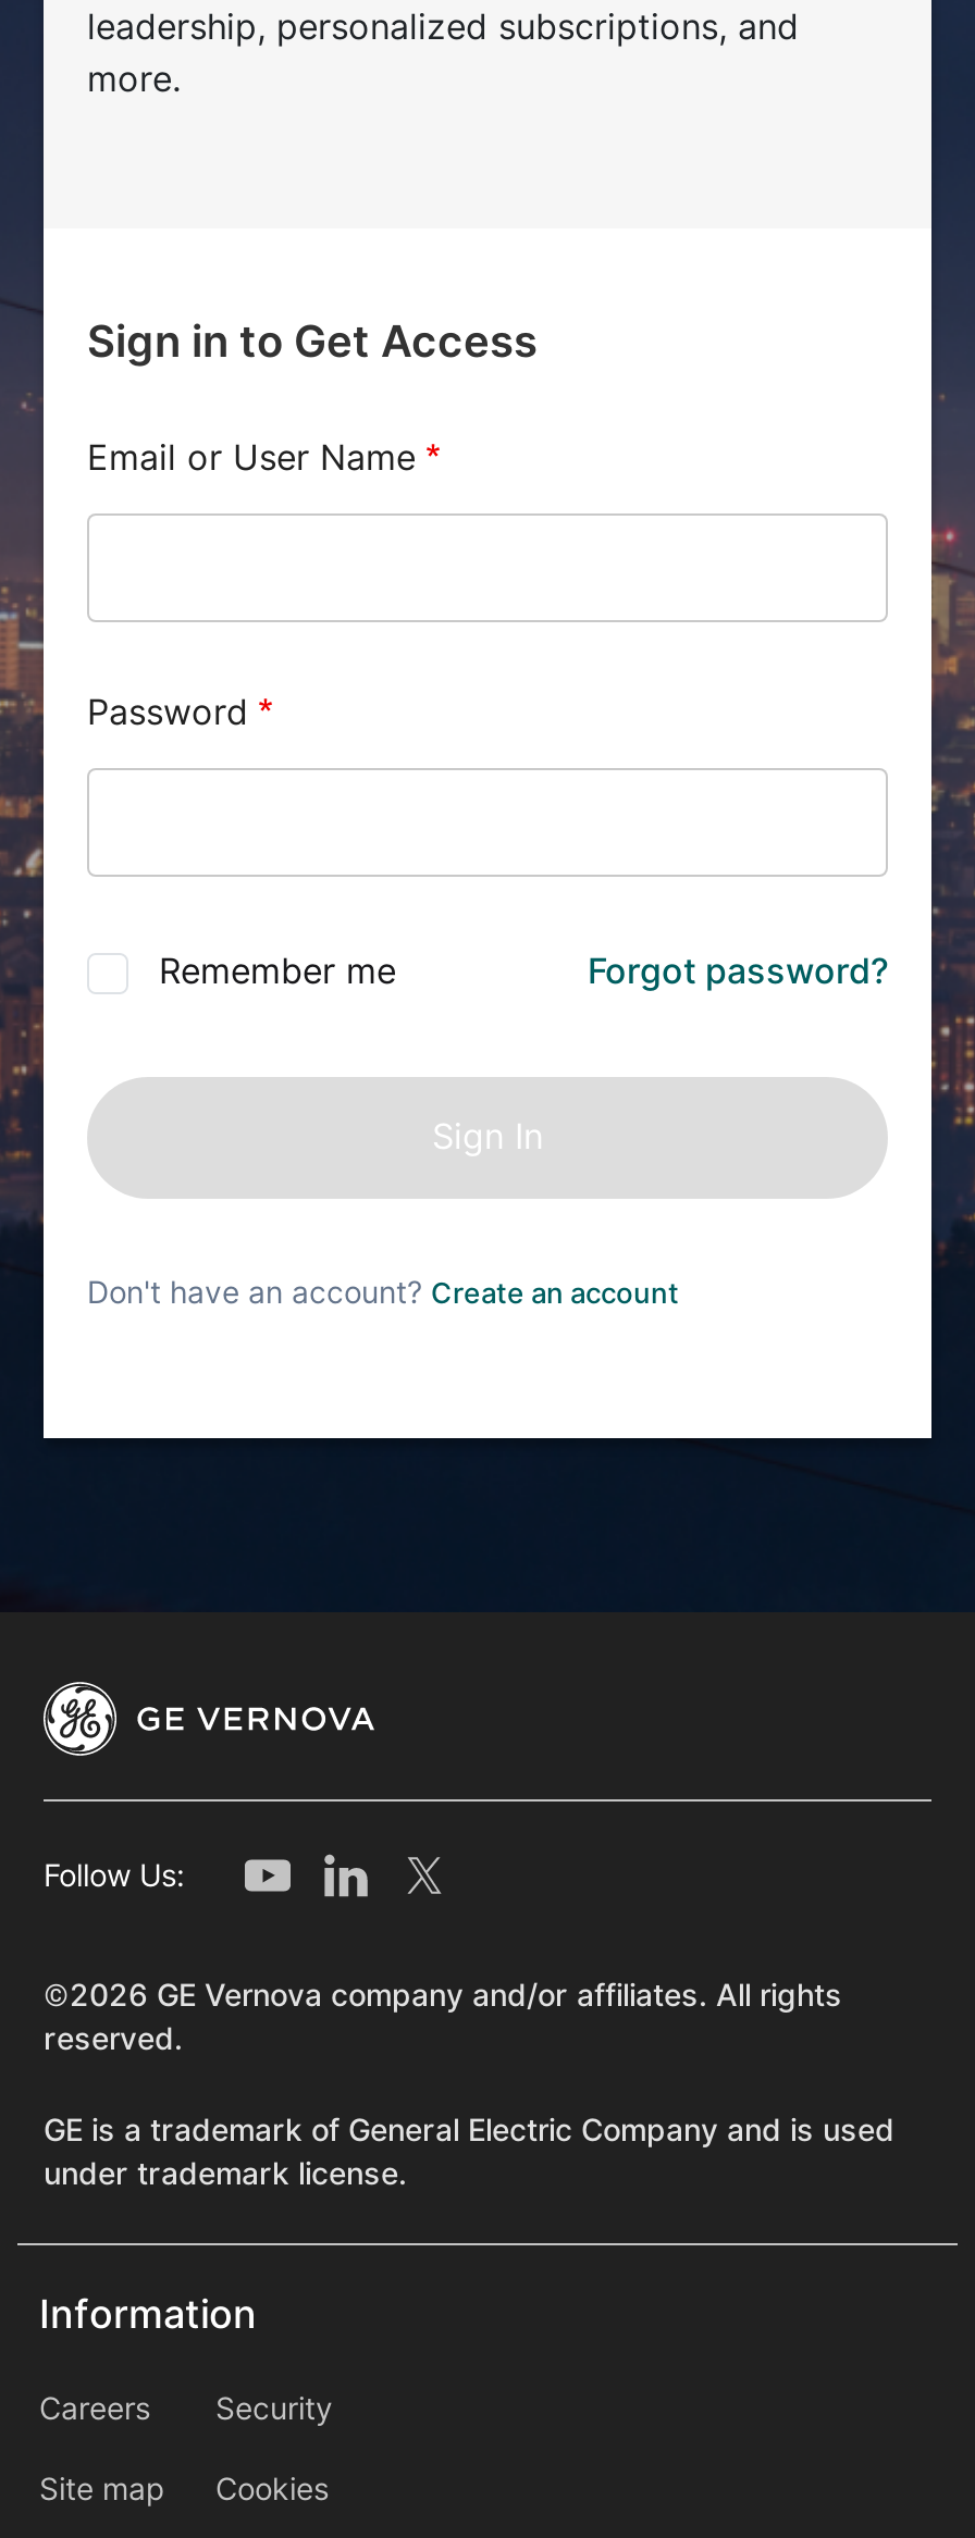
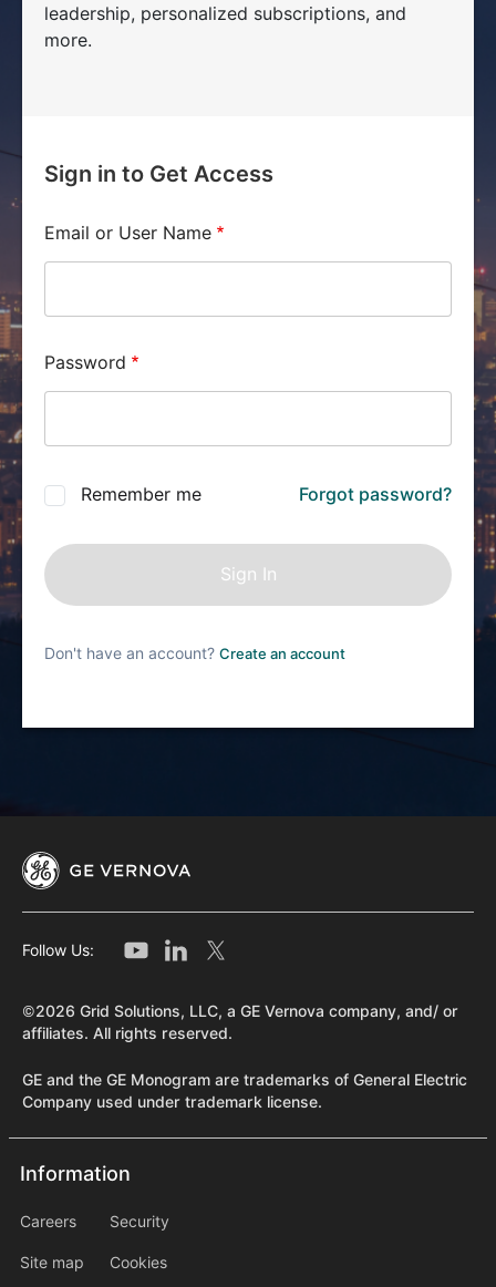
[44,1978,842,2056] ©2026 GE Vernova company and/or affiliates. All rights | reserved. -> [22,1002,458,1042] ©2026 Grid Solutions, LLC, a GE Vernova company, and/ or | affiliates. All rights reserved.
[44,2113,894,2191] GE is a trademark of General Electric Company and is used | under trademark license. -> [22,1071,467,1111] GE and the GE Monogram are trademarks of General Electric | Company used under trademark license.

